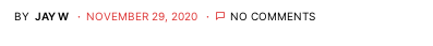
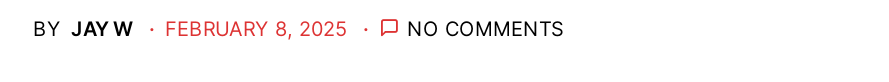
[14,9,197,22] BY JAY W NOVEMBER 29, 2020 -> [33,15,347,39] BY JAY W FEBRUARY 8, 2025

